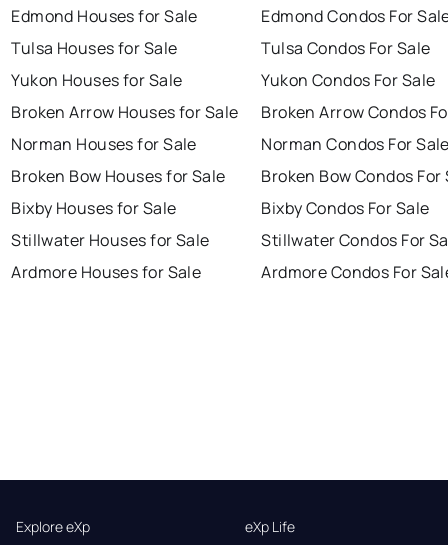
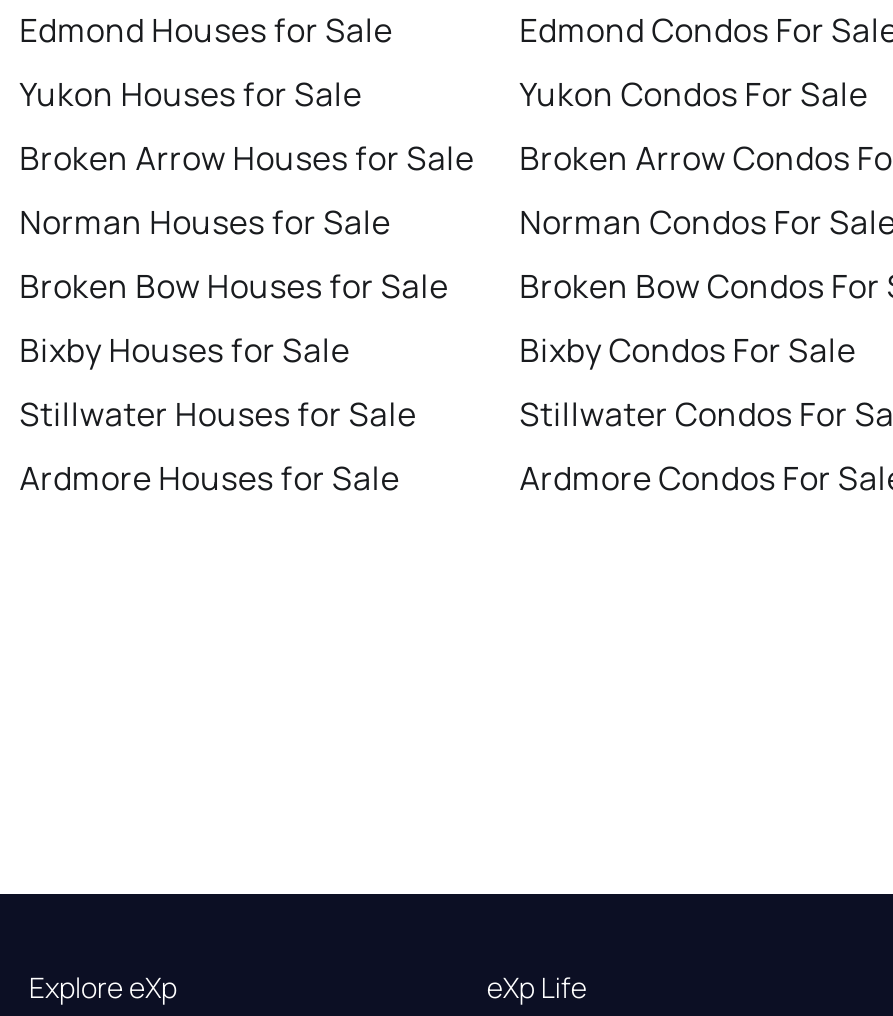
[11,37,177,59] Tulsa Houses for Sale -> none
[261,37,430,59] Tulsa Condos For Sale -> none

